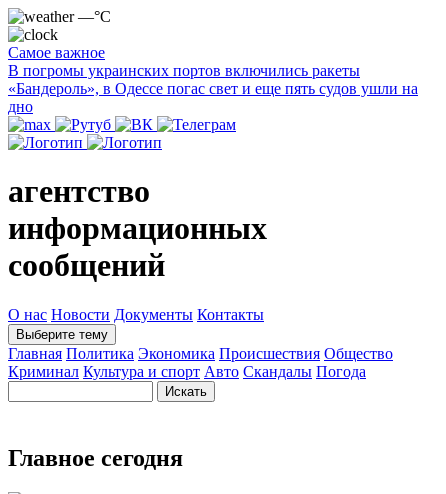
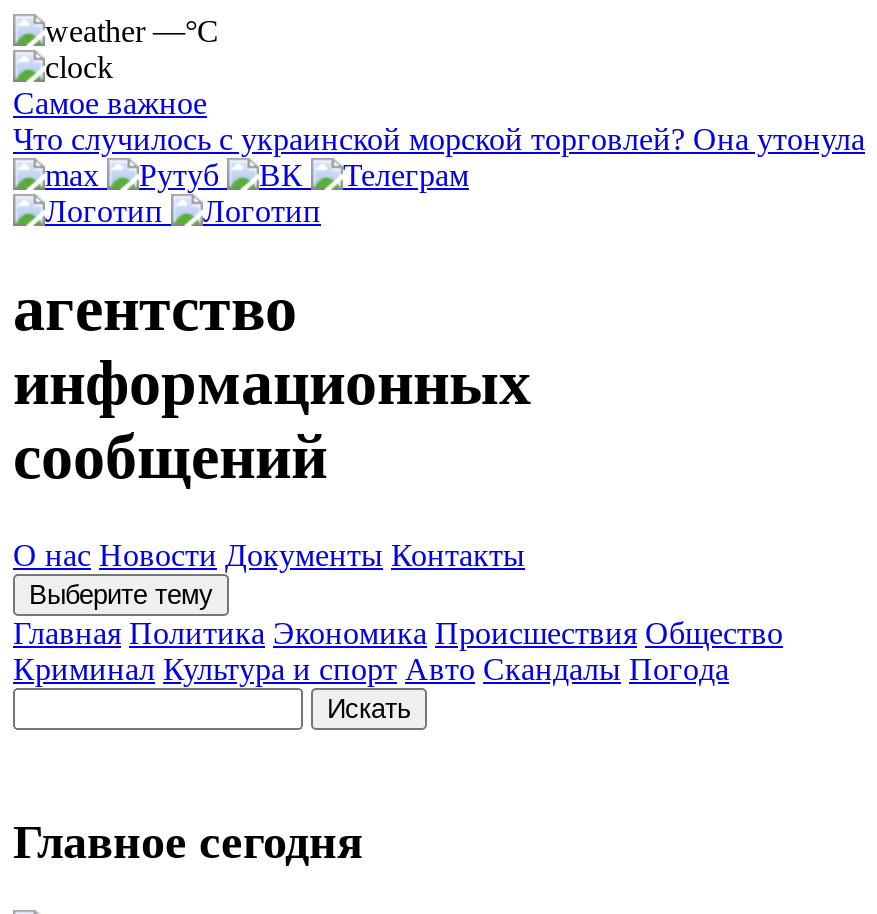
[8,62,418,115] В погромы украинских портов включились ракеты | «Бандероль», в Одессе погас свет и еще пять судов ушли на | дно -> [13,122,865,156] Что случилось с украинской морской торговлей? Она утонула

